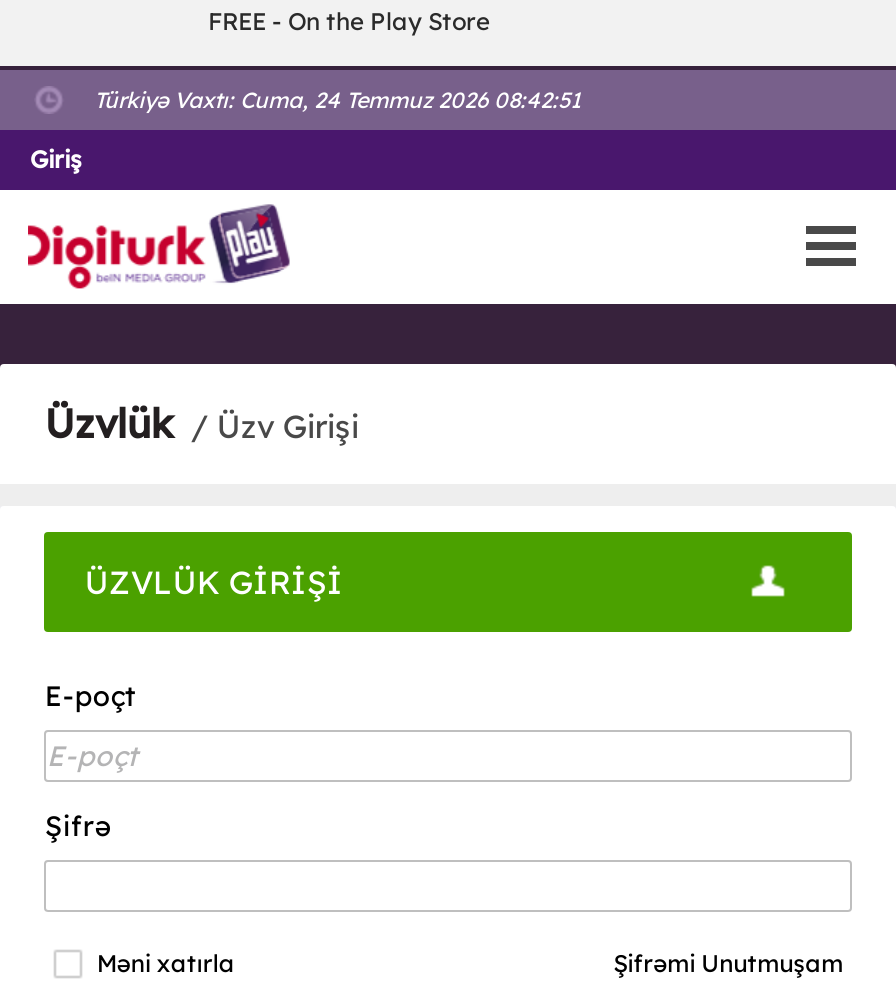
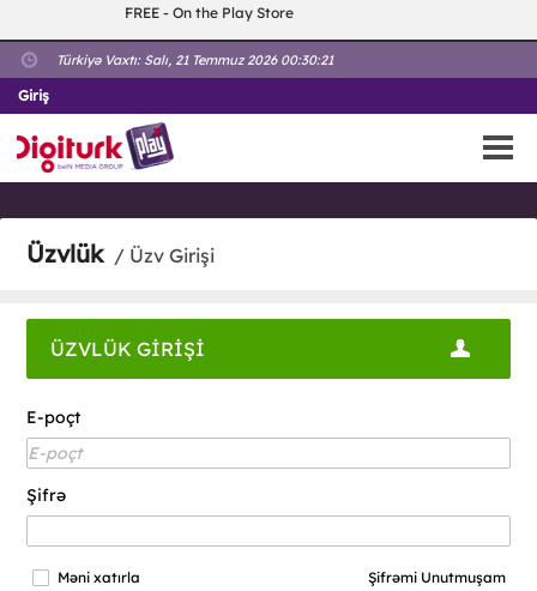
[94,86,580,114] Türkiyə Vaxtı: Cuma, 24 Temmuz 2026 08:42:51 -> [56,52,333,68] Türkiyə Vaxtı: Salı, 21 Temmuz 2026 00:30:21

